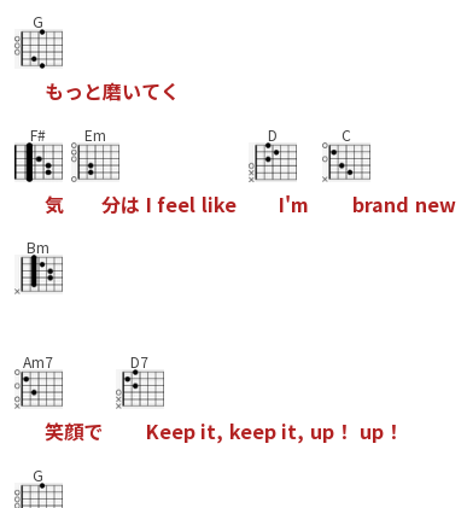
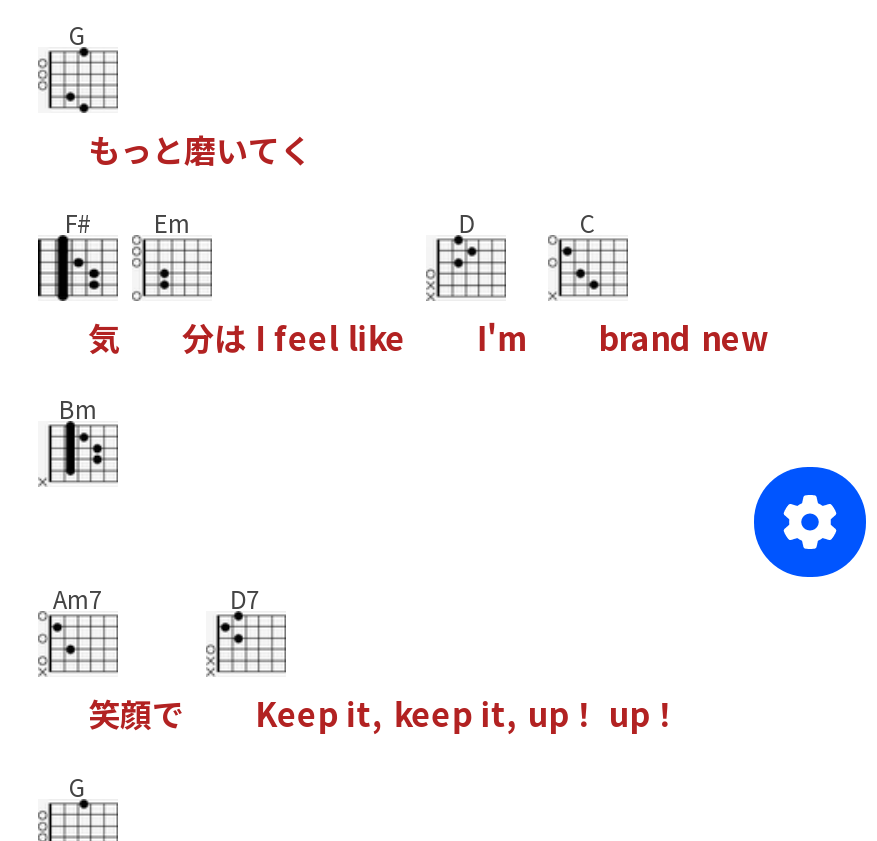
none -> [752,465,868,579] [image]

